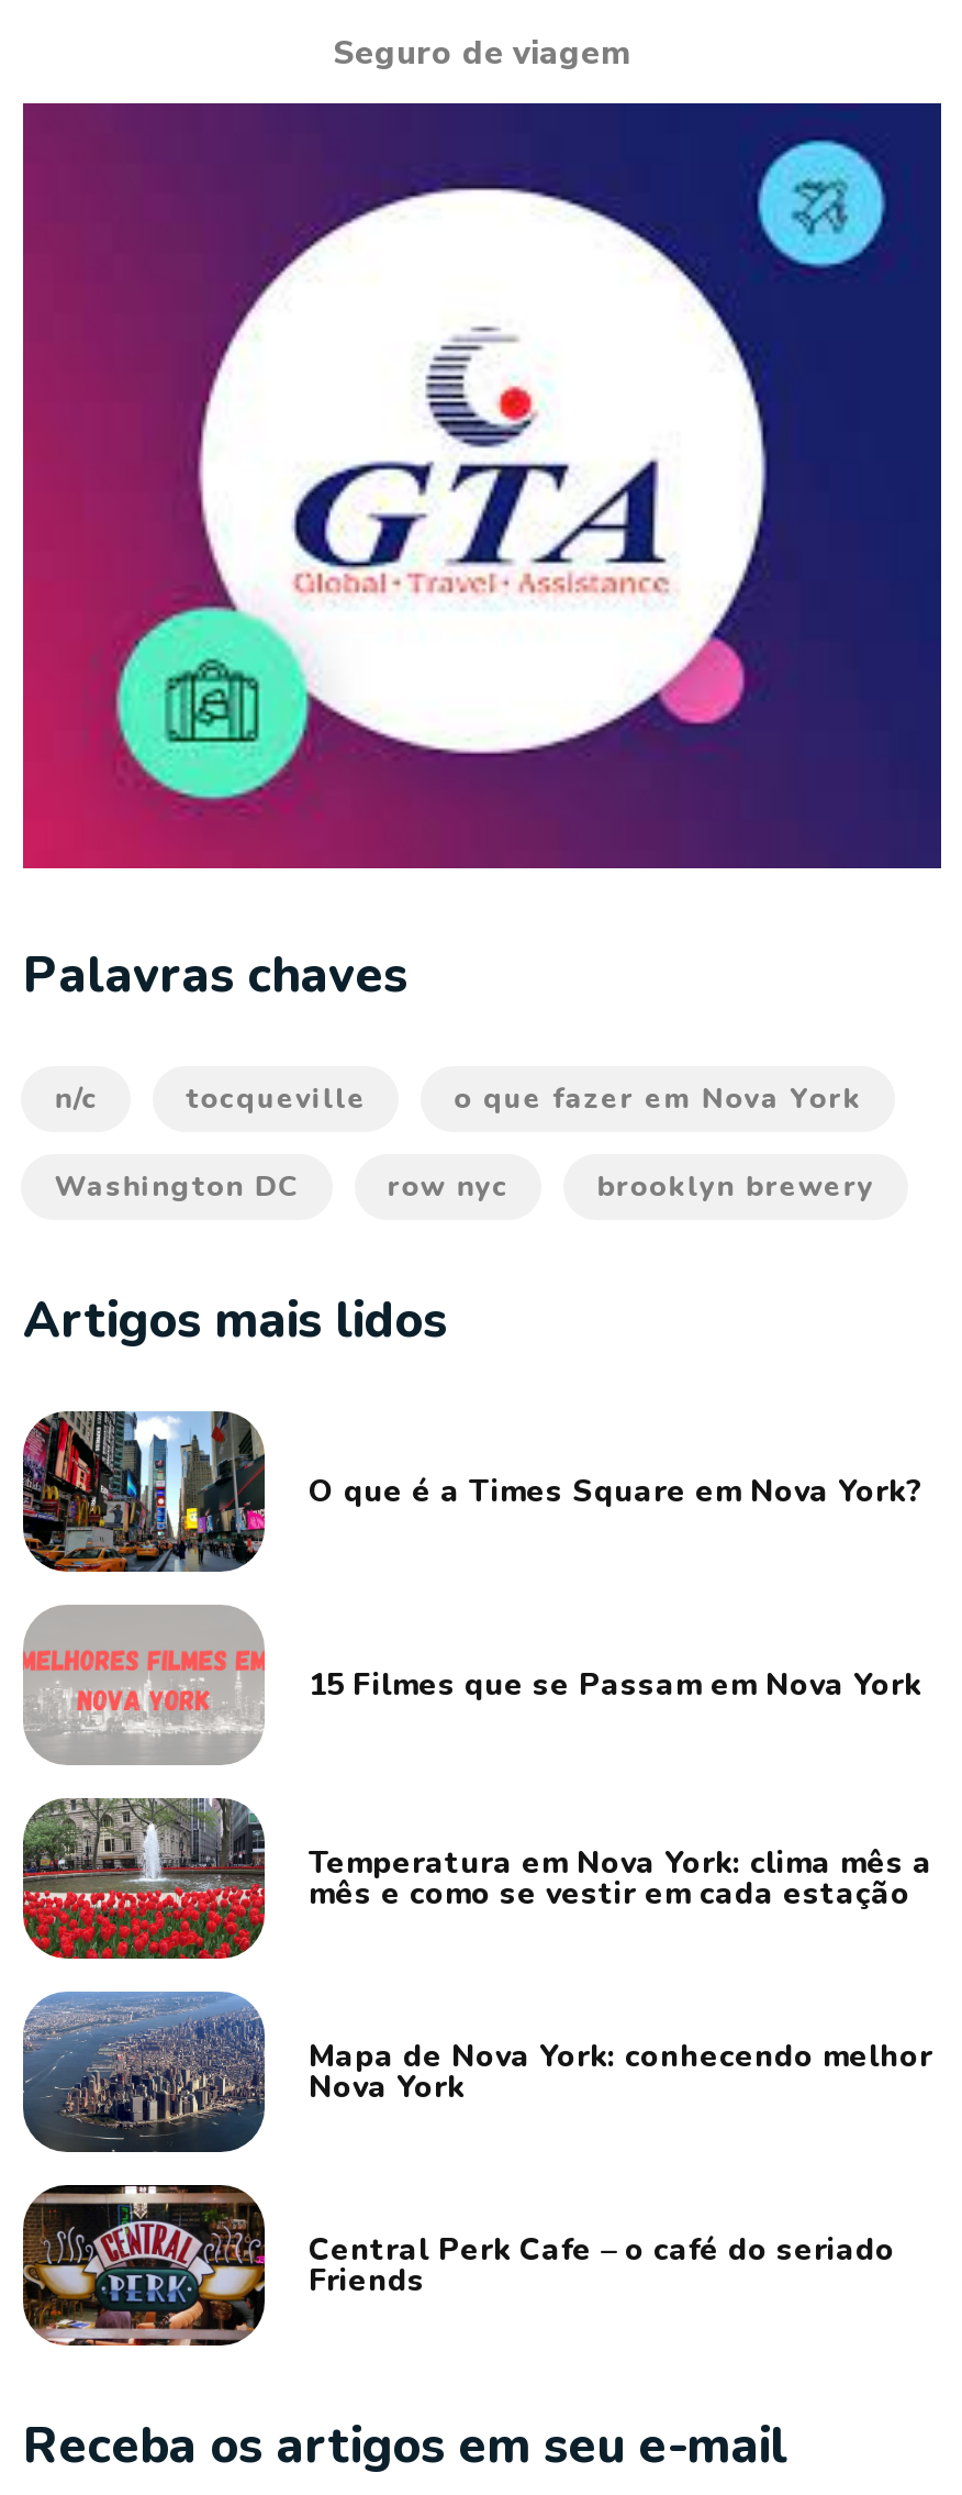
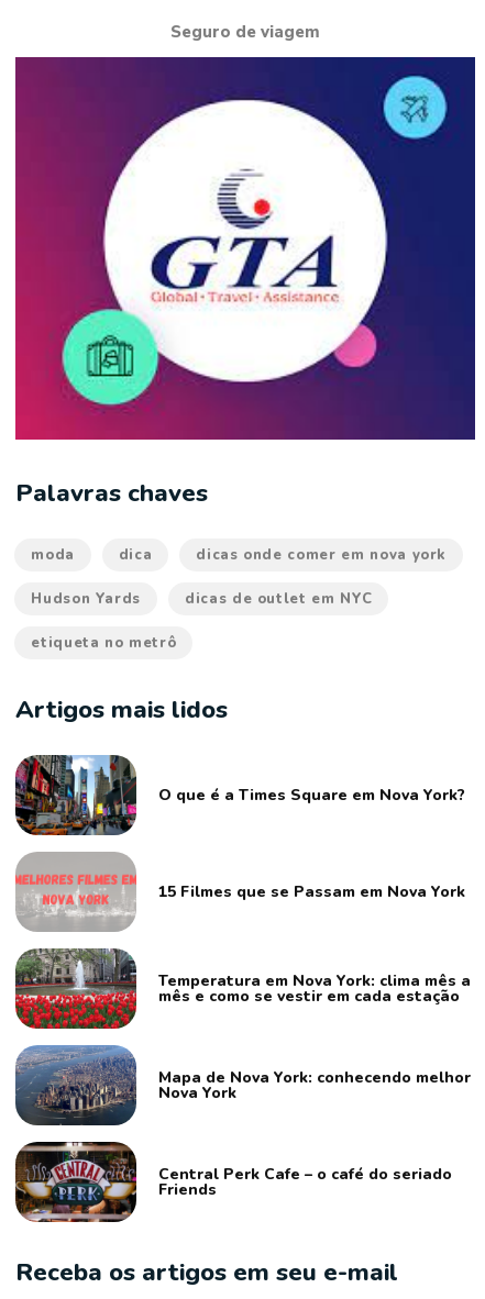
[54,1080,874,1208] n/c | tocqueville | o que fazer em Nova York | Washington DC | row nyc | brooklyn brewery -> [31,546,447,653] moda | dica | dicas onde comer em nova york | Hudson Yards | dicas de outlet em NYC | etiqueta no metrô

